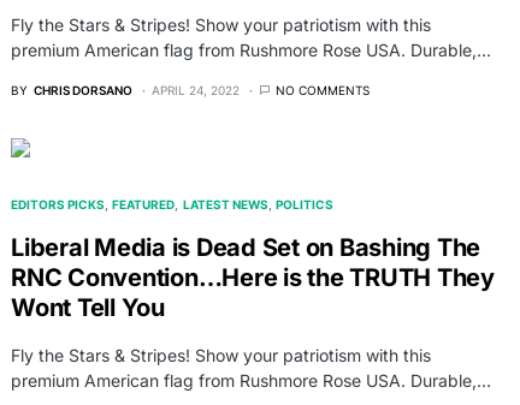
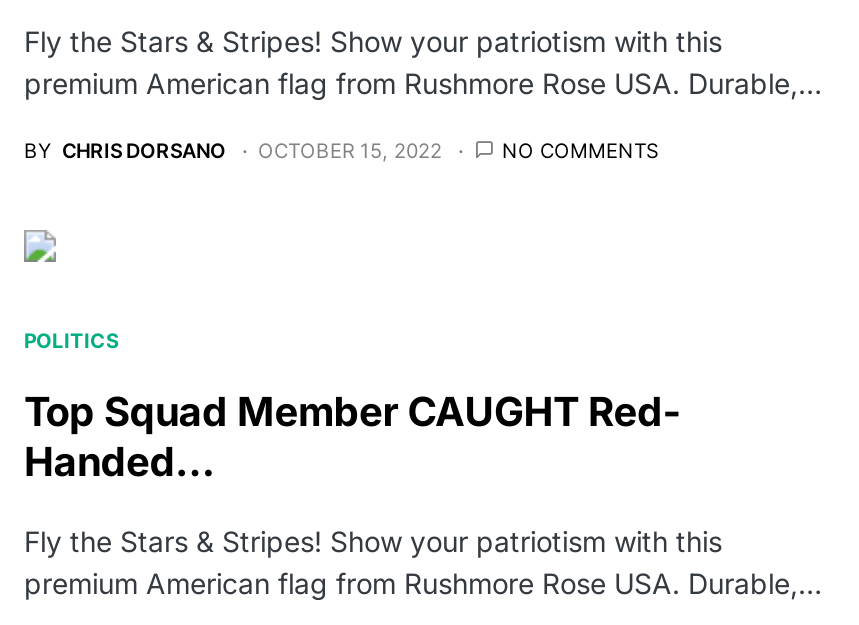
[11,83,240,98] BY CHRIS DORSANO APRIL 24, 2022 -> [24,138,442,162] BY CHRIS DORSANO OCTOBER 15, 2022
[11,197,333,212] EDITORS PICKS FEATURED LATEST NEWS POLITICS -> [24,328,120,352] POLITICS
[11,234,494,322] Liberal Media is Dead Set on Bashing The | RNC Convention…Here is the TRUTH They | Wont Tell You -> [24,388,680,486] Top Squad Member CAUGHT Red- | Handed…

